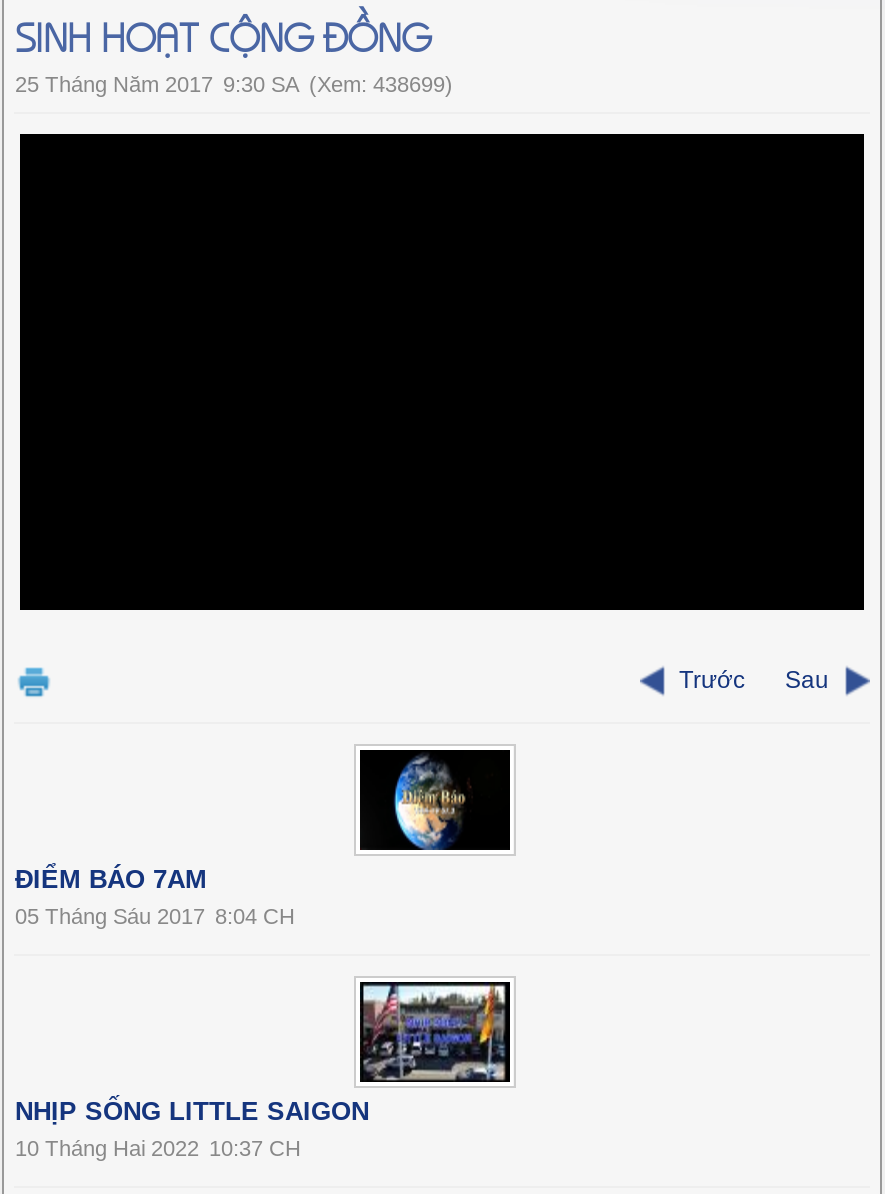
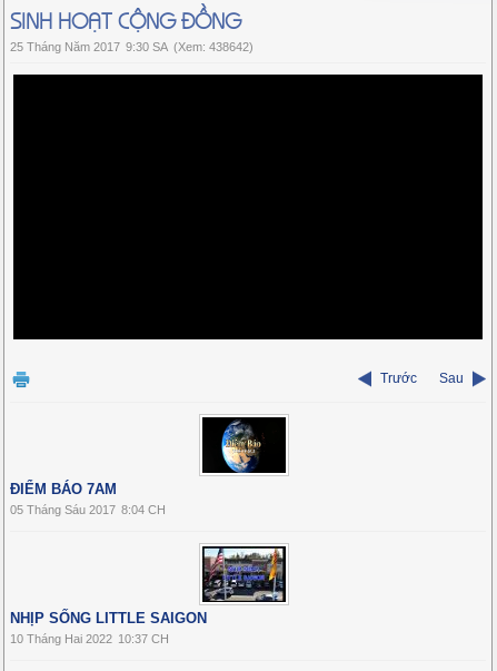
[15,72,453,96] 25 Tháng Năm 2017 9:30 SA (Xem: 438699) -> [11,40,254,53] 25 Tháng Năm 2017 9:30 SA (Xem: 438642)

